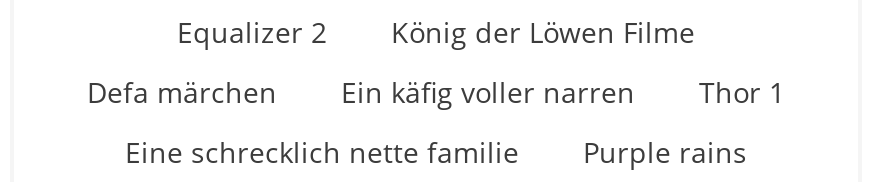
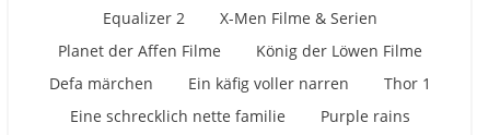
none -> [57,8,377,61] X-Men Filme & Serien | Planet der Affen Filme

